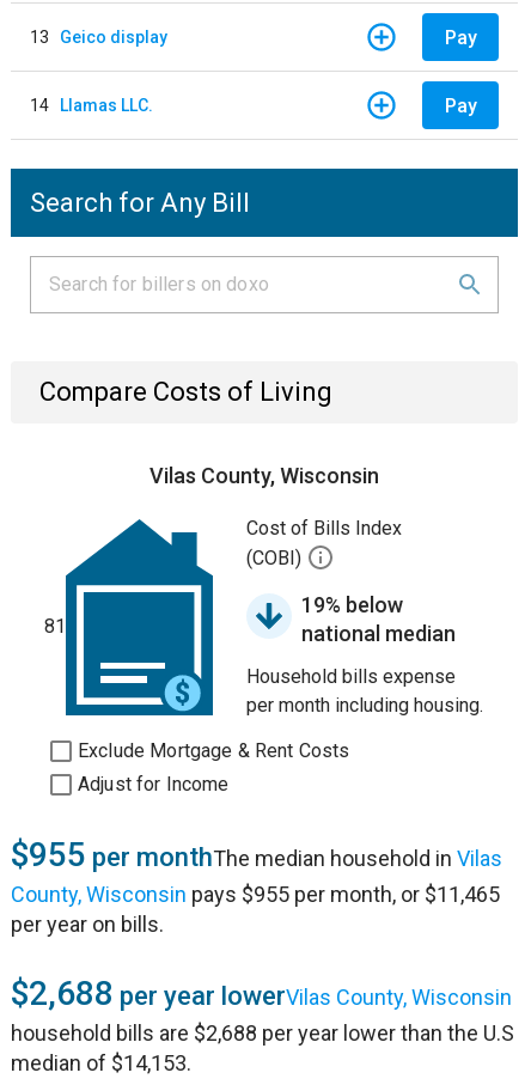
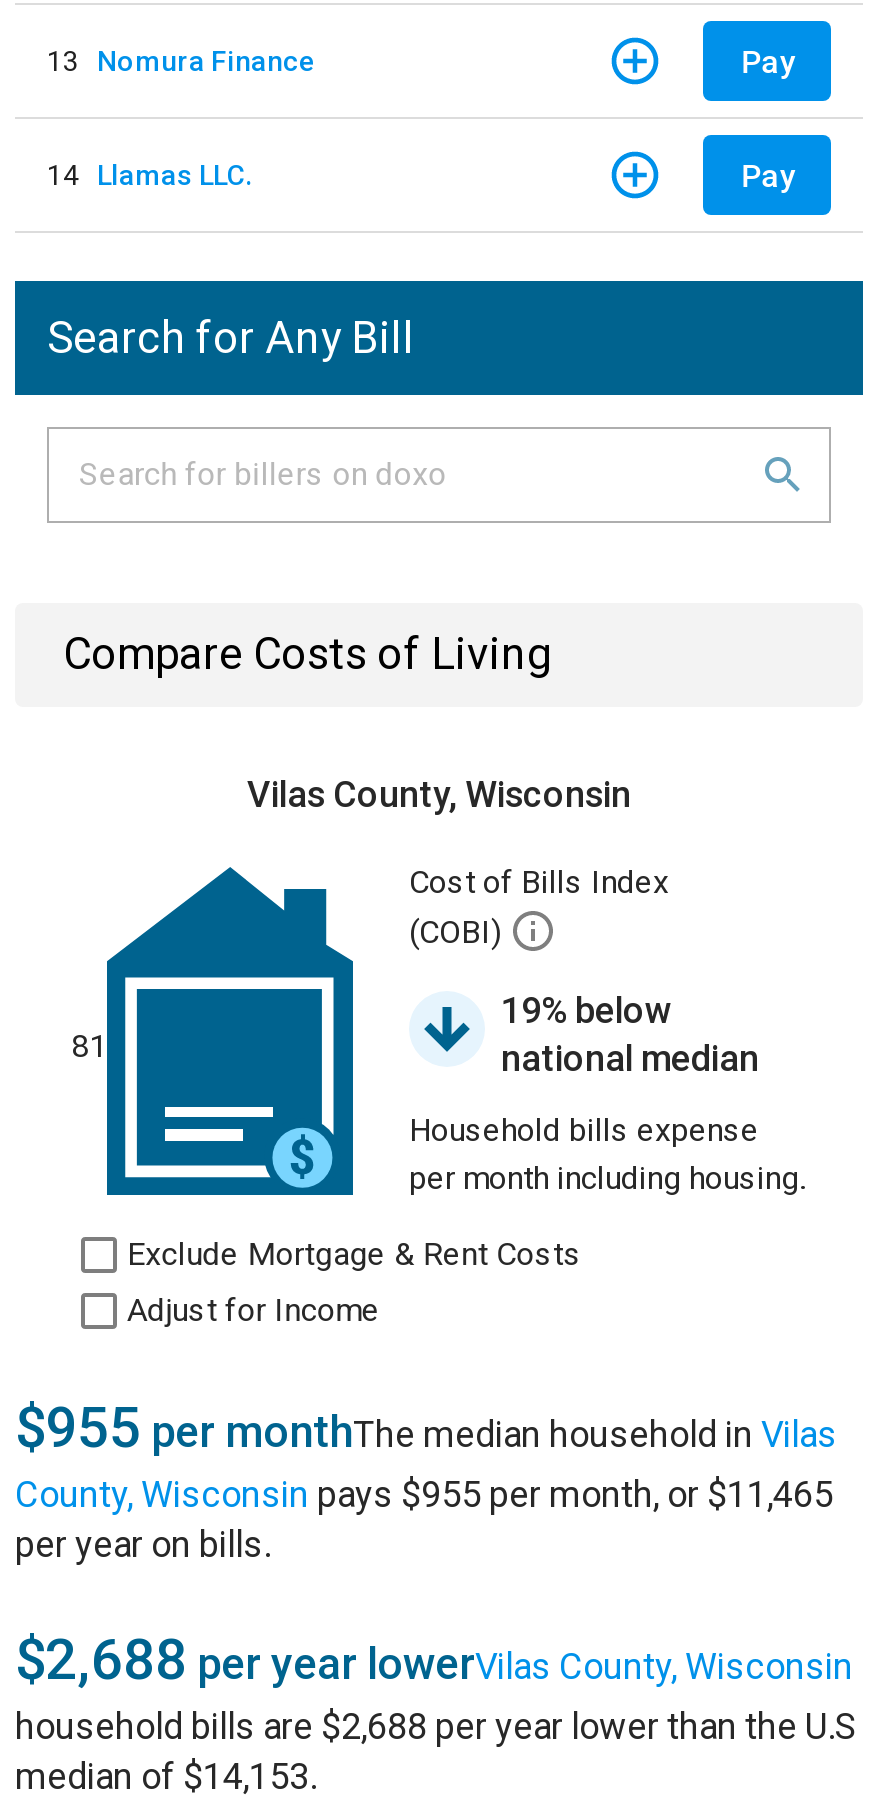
[30,27,167,46] 13 Geico display -> [47,44,315,76] 13 Nomura Finance

